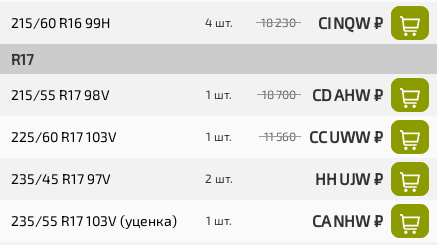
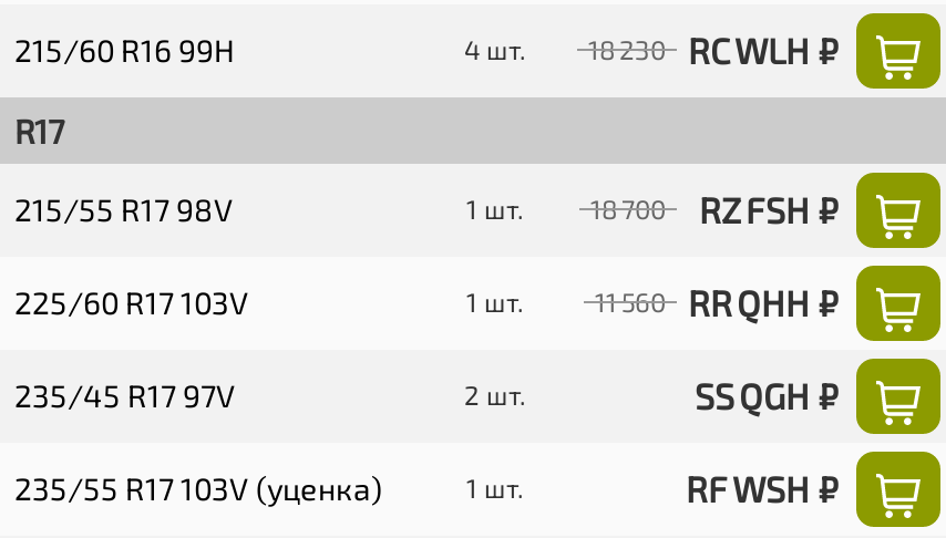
[318,13,383,32] CI NQW ₽ -> [688,29,839,71] RC WLH ₽
[312,85,383,104] CD AHW ₽ -> [699,188,839,230] RZ FSH ₽
[309,127,383,146] CC UWW ₽ -> [688,281,839,323] RR QHH ₽
[315,169,383,188] HH UJW ₽ -> [695,374,839,416] SS QGH ₽
[312,211,383,230] CA NHW ₽ -> [686,467,839,509] RF WSH ₽

